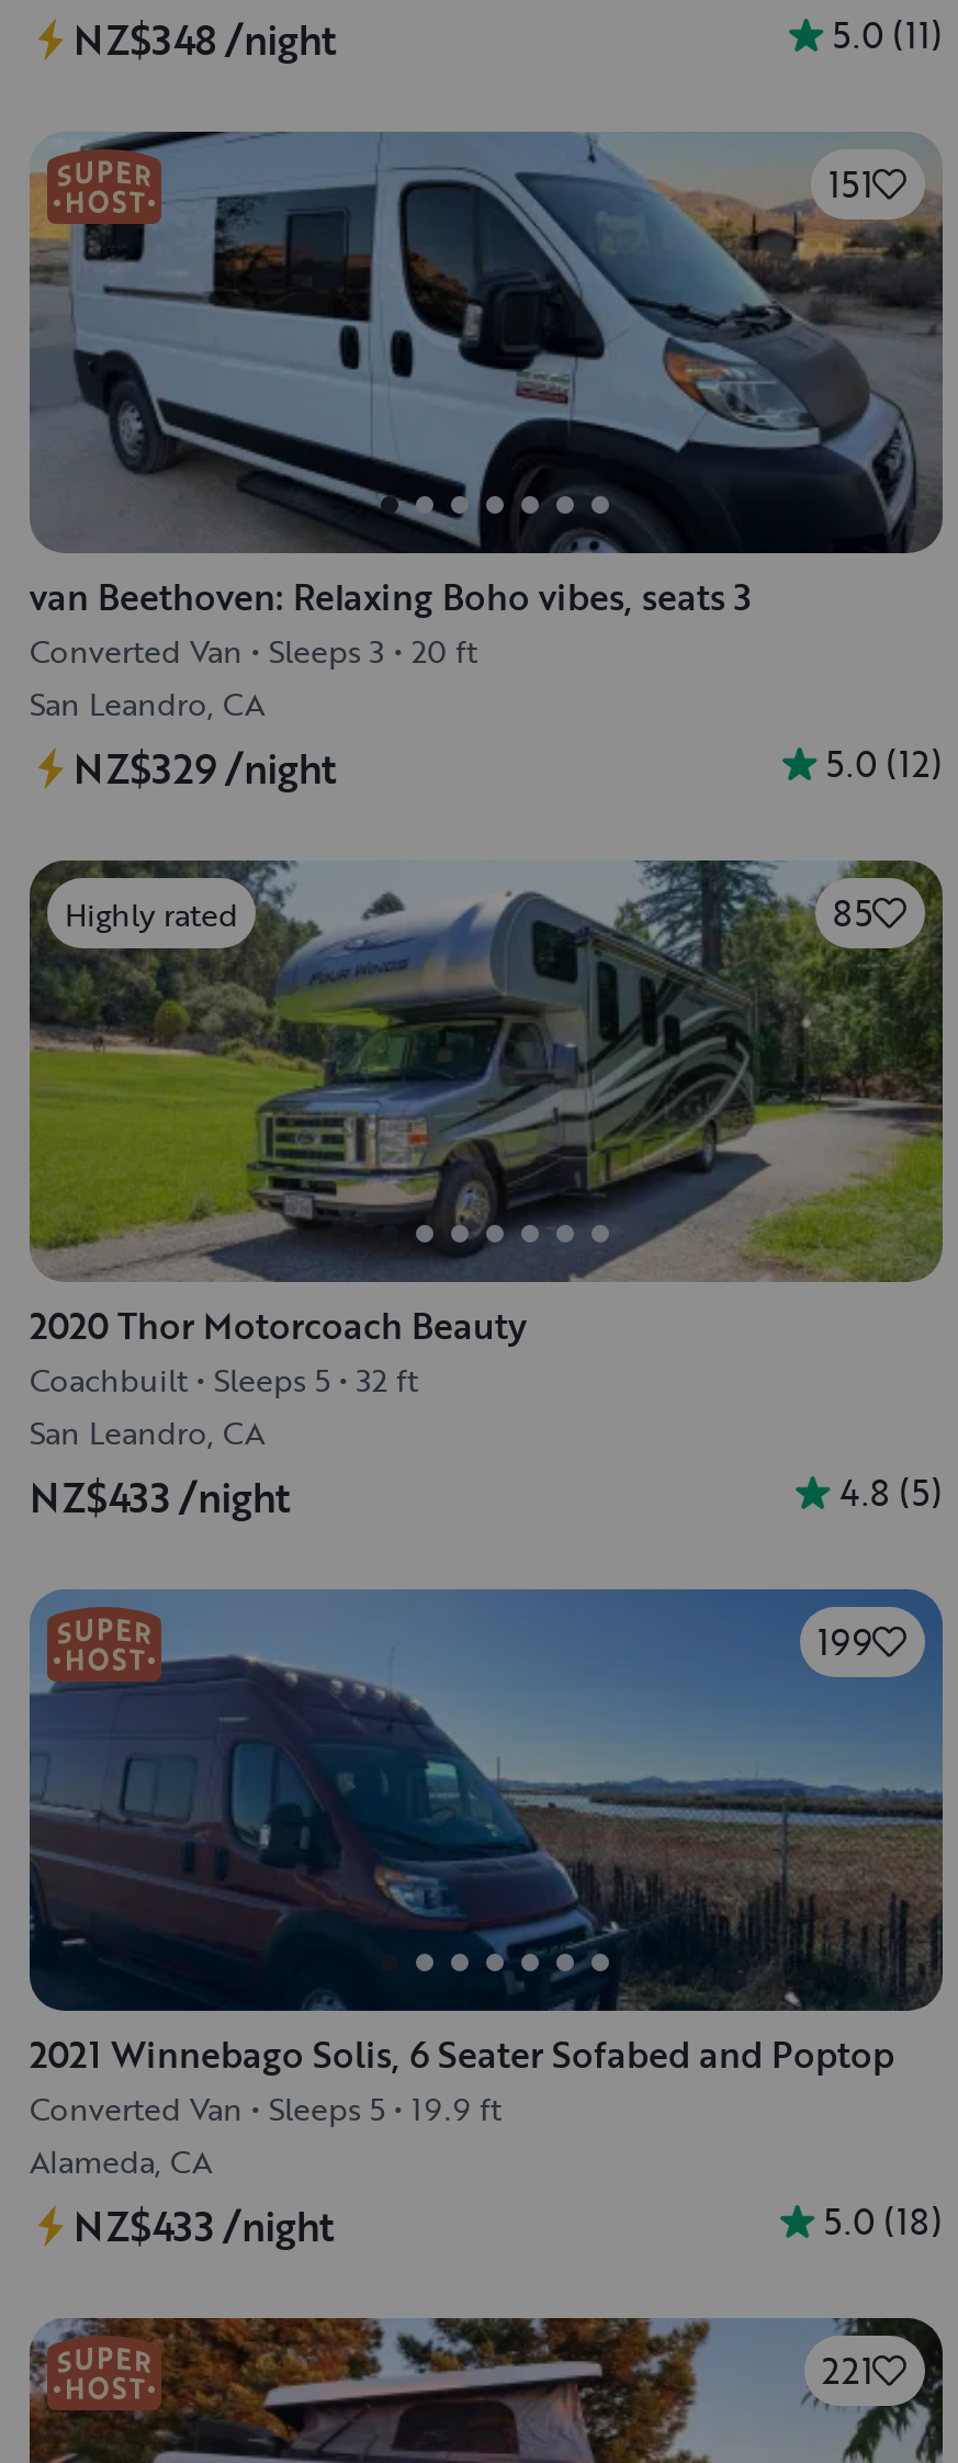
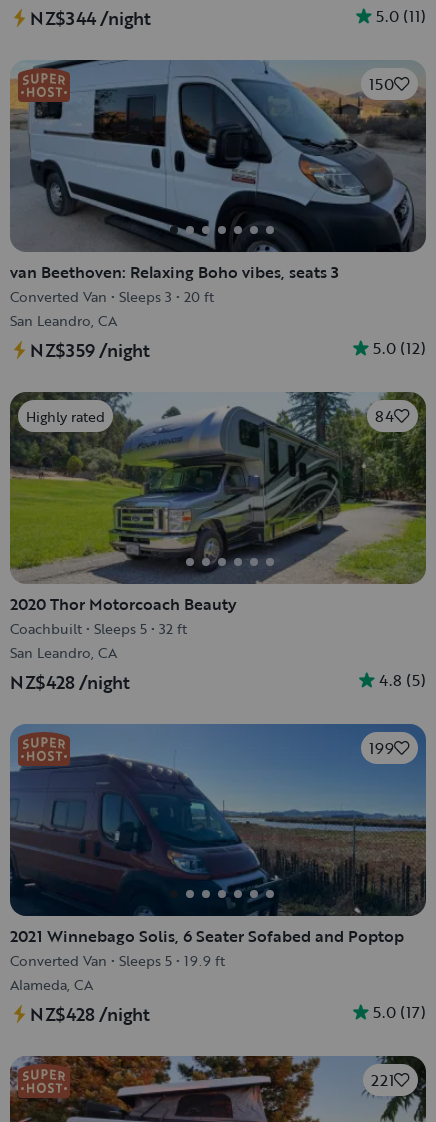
[74,11,336,68] NZ$348 /night -> [30,5,151,31] NZ$344 /night
[829,158,872,211] 151 -> [369,72,394,96] 150
[74,740,336,797] NZ$329 /night -> [30,337,150,363] NZ$359 /night
[833,887,872,940] 85 -> [375,404,394,428] 84
[30,1469,290,1526] NZ$433 /night -> [10,669,130,695] NZ$428 /night
[74,2197,334,2254] NZ$433 /night -> [30,1001,150,1027] NZ$428 /night
[824,2195,943,2248] 5.0 (18) -> [373,1000,426,1024] 5.0 (17)

